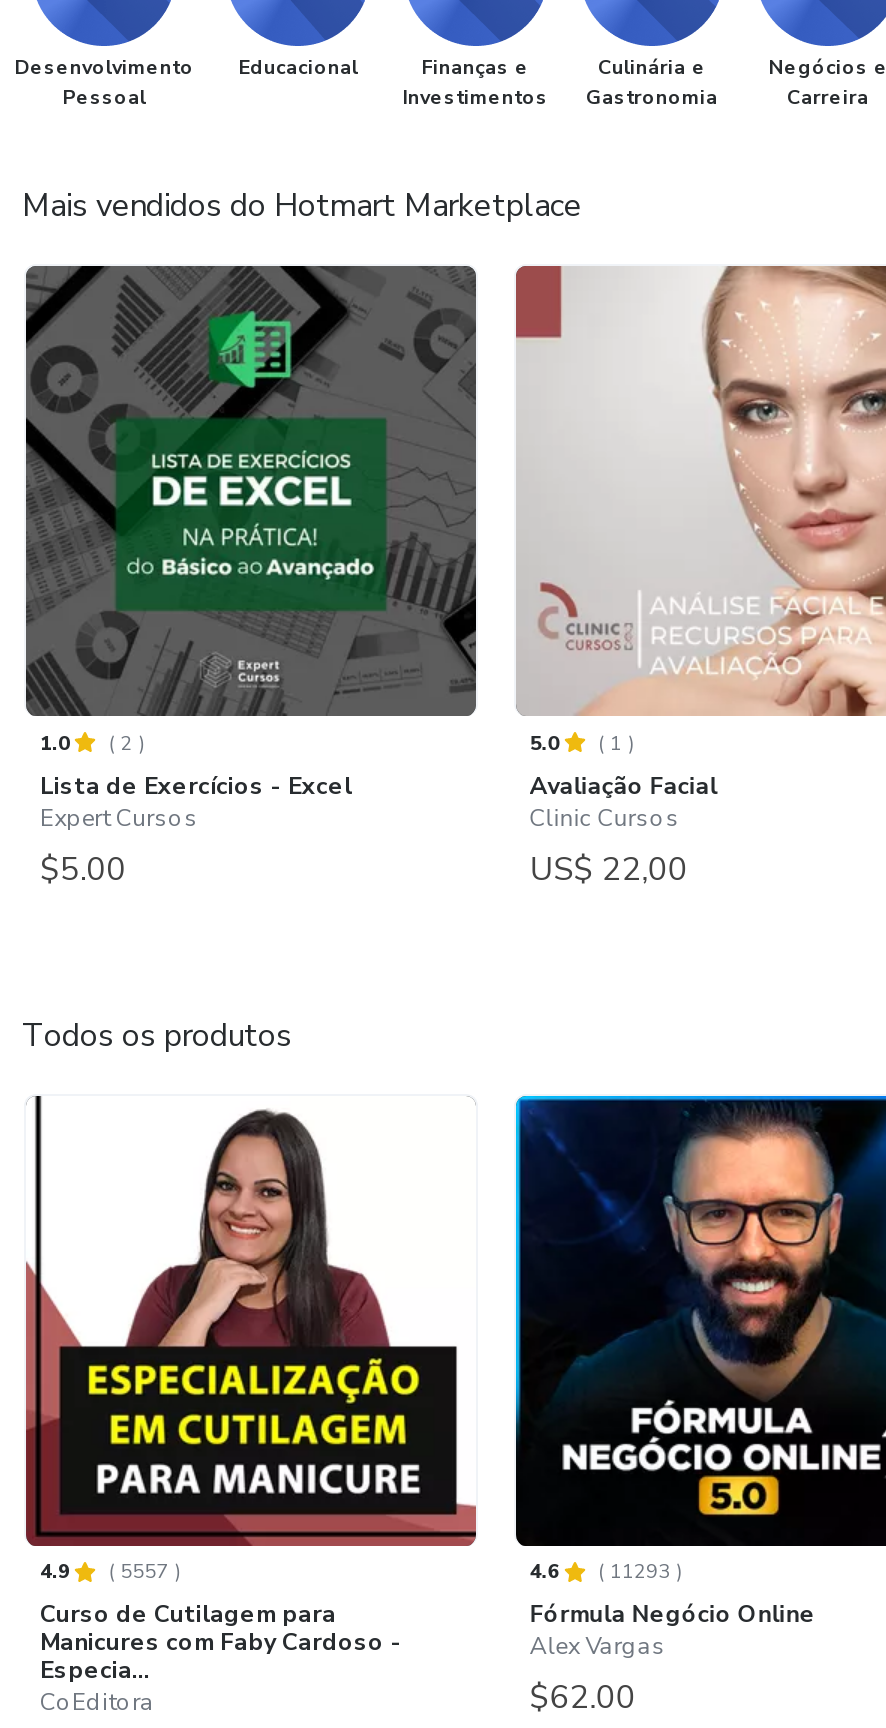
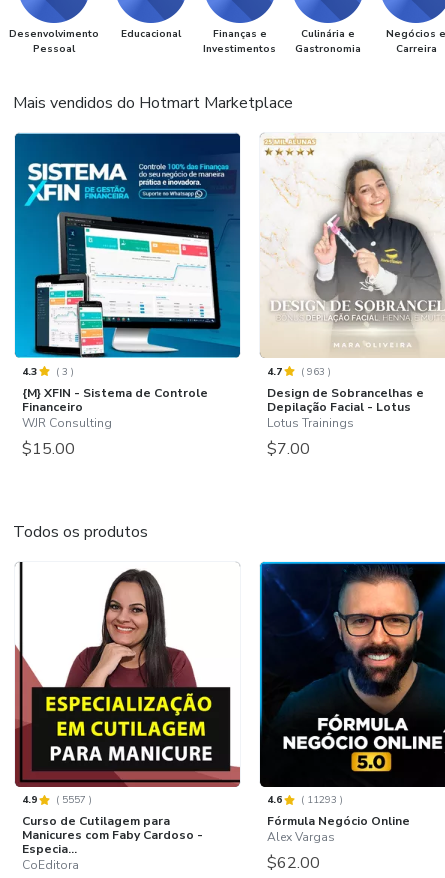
[24,264,478,892] [image] | 1.0 | (2) | Lista de Exercícios - Excel | Expert Cursos | $5.00 -> [14,132,241,460] [image] | 4.3 | (3) | {M} XFIN - Sistema de Controle | Financeiro | WJR Consulting | $15.00
[514,264,880,892] [image] | 5.0 | (1) | Avaliação Facial | Clinic Cursos | US$ 22,00 -> [260,137,442,460] [image] | 4.7 | (963) | Design de Sobrancelhas e | Depilação Facial - Lotus | Lotus Trainings | $7.00

